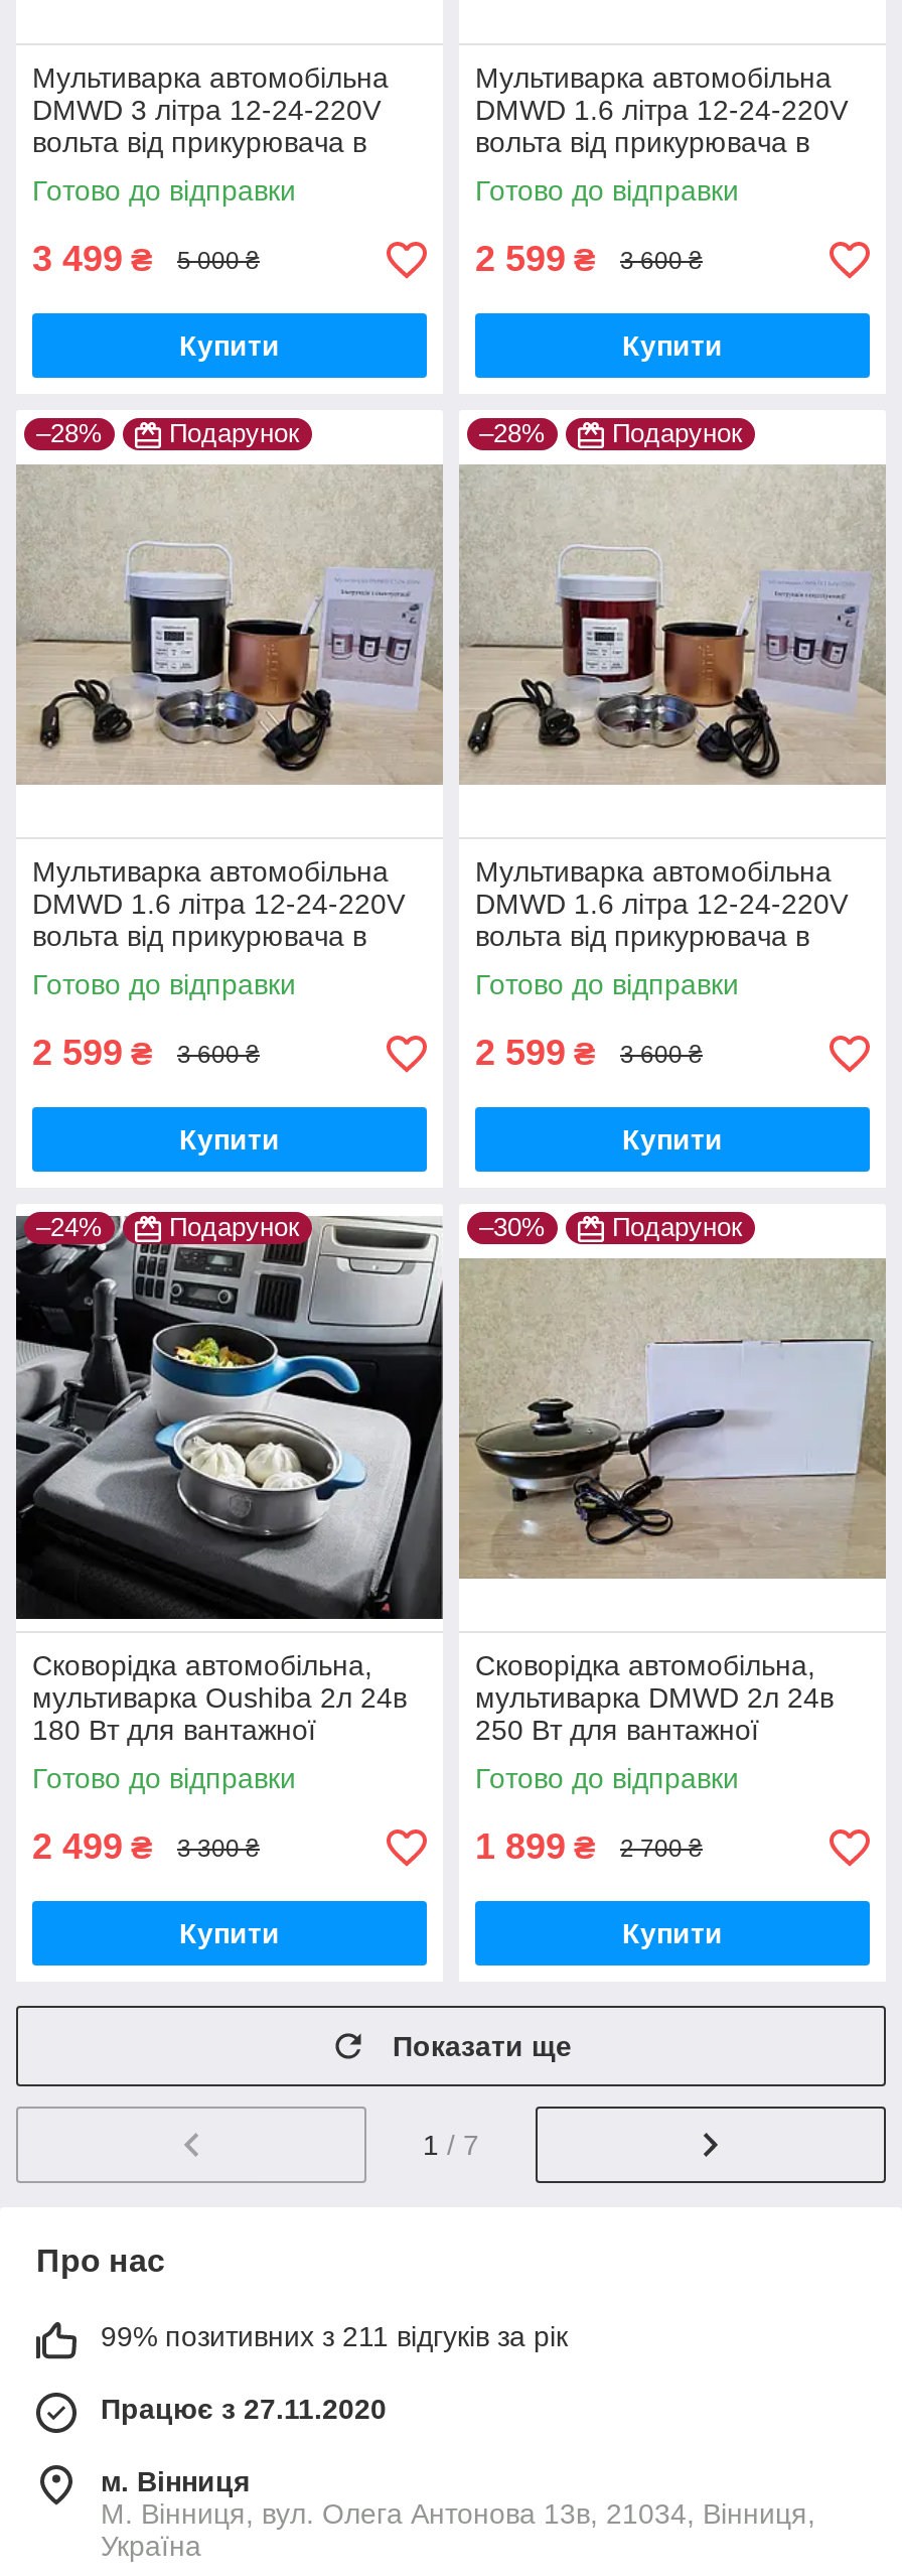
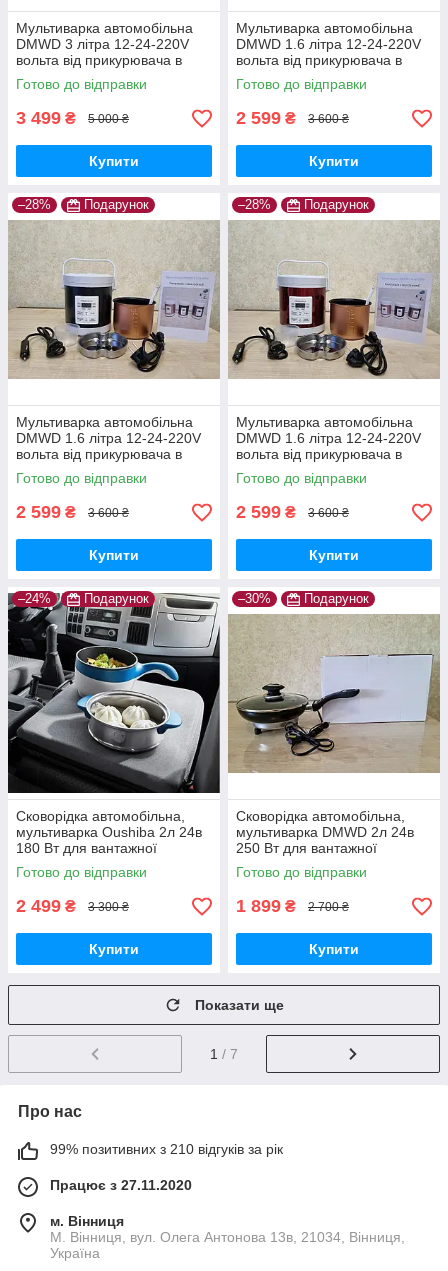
[101,2320,568,2353] 99% позитивних з 211 відгуків за рік -> [50,1141,283,1157] 99% позитивних з 210 відгуків за рік

